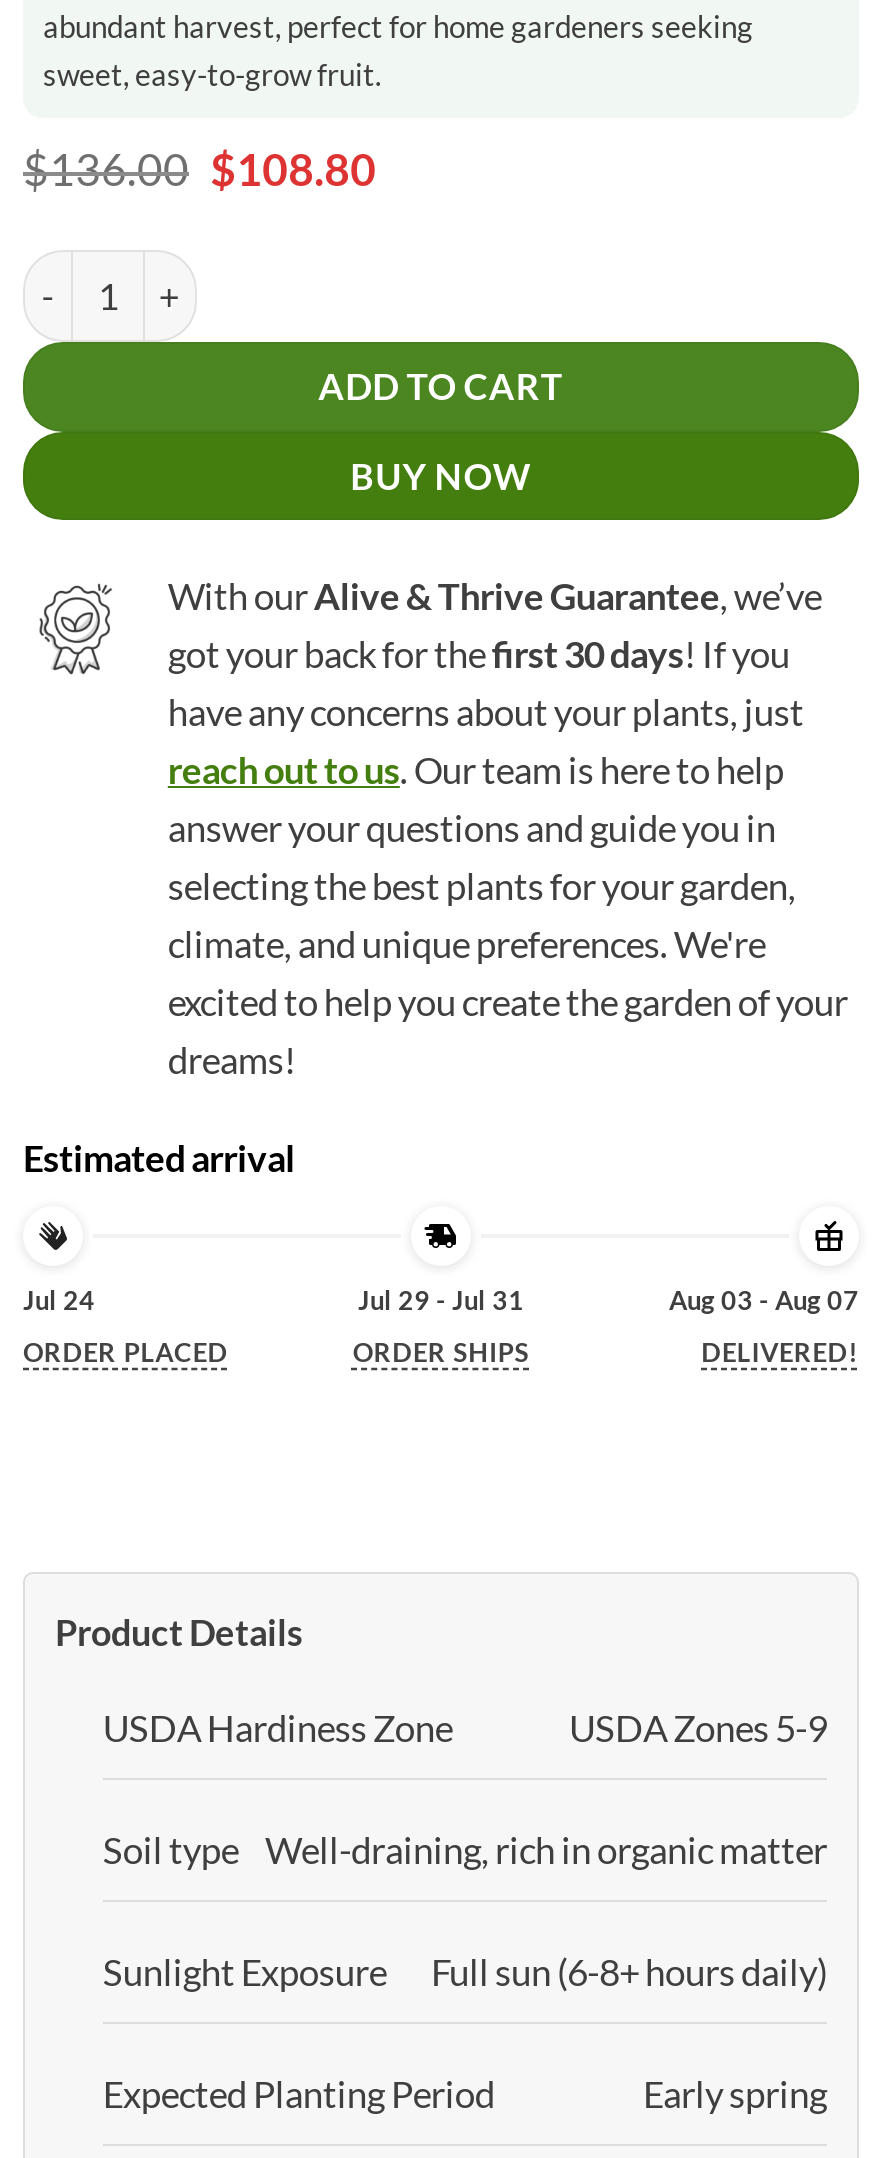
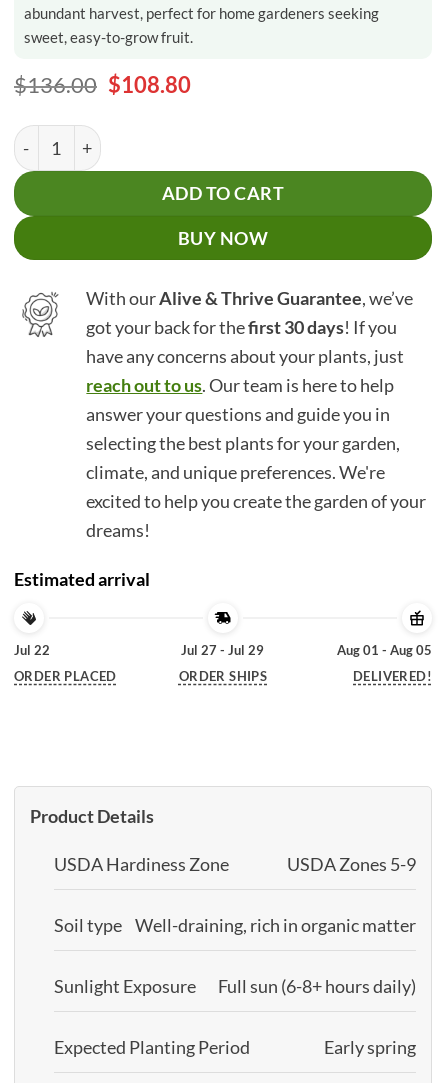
[23,1284,95,1316] Jul 24 -> [14,642,50,658] Jul 22
[358,1284,524,1316] Jul 29 - Jul 31 -> [181,642,264,658] Jul 27 - Jul 29
[669,1284,859,1316] Aug 03 - Aug 07 -> [337,642,432,658] Aug 01 - Aug 05

